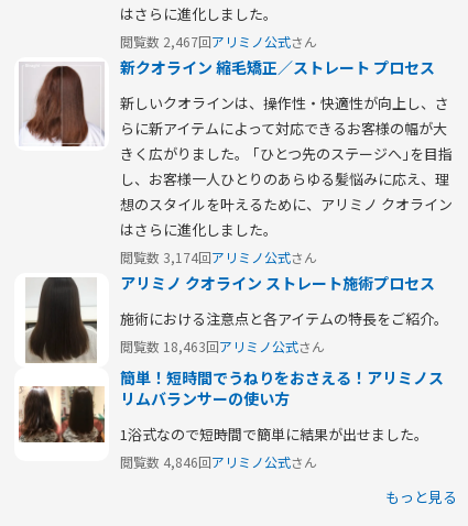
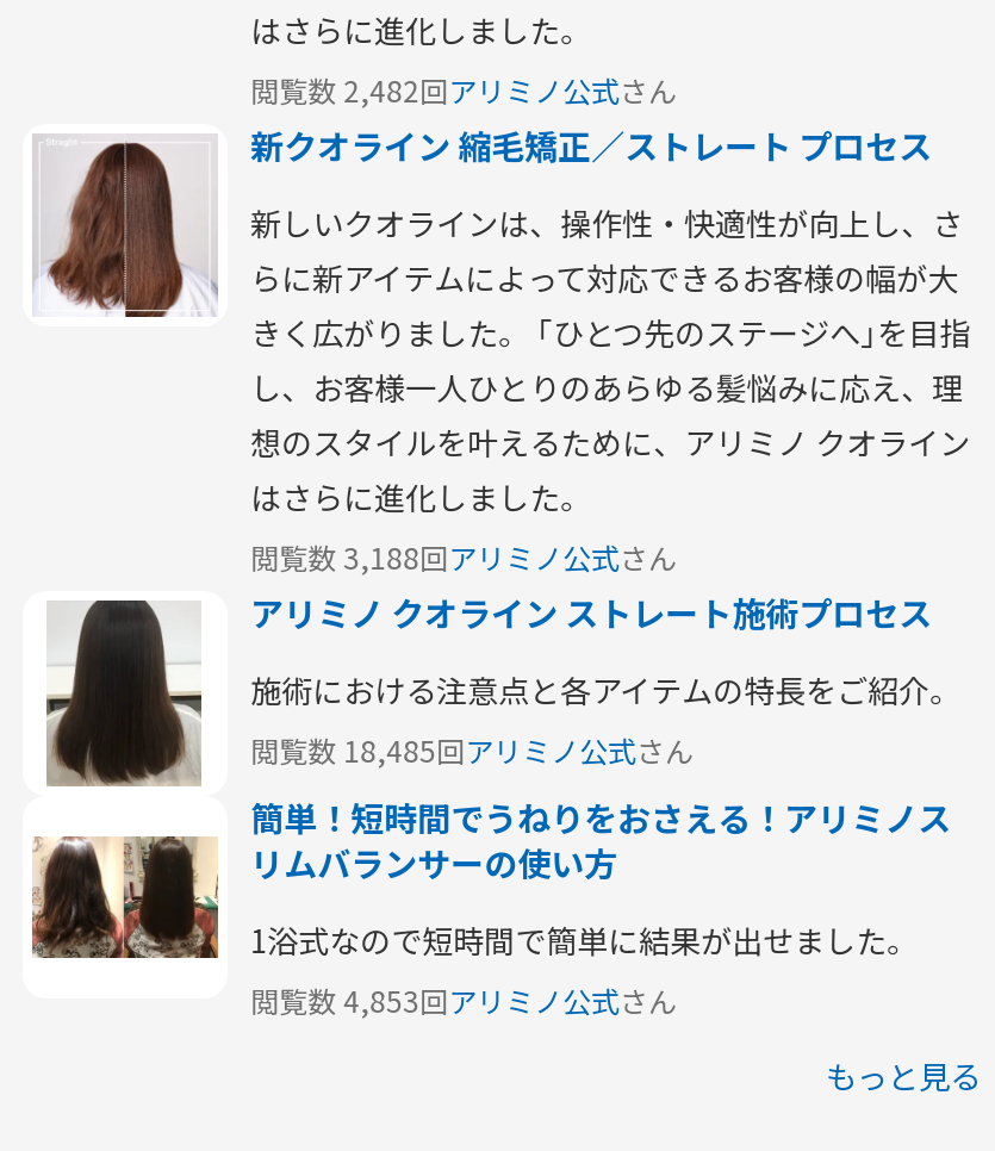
[120,32,317,50] 閲覧数 2,467回アリミノ公式さん -> [250,69,677,109] 閲覧数 2,482回アリミノ公式さん
[120,248,317,266] 閲覧数 3,174回アリミノ公式さん -> [250,536,677,577] 閲覧数 3,188回アリミノ公式さん
[120,337,324,356] 閲覧数 18,463回アリミノ公式さん -> [250,730,694,771] 閲覧数 18,485回アリミノ公式さん
[120,452,317,471] 閲覧数 4,846回アリミノ公式さん -> [250,979,677,1020] 閲覧数 4,853回アリミノ公式さん

